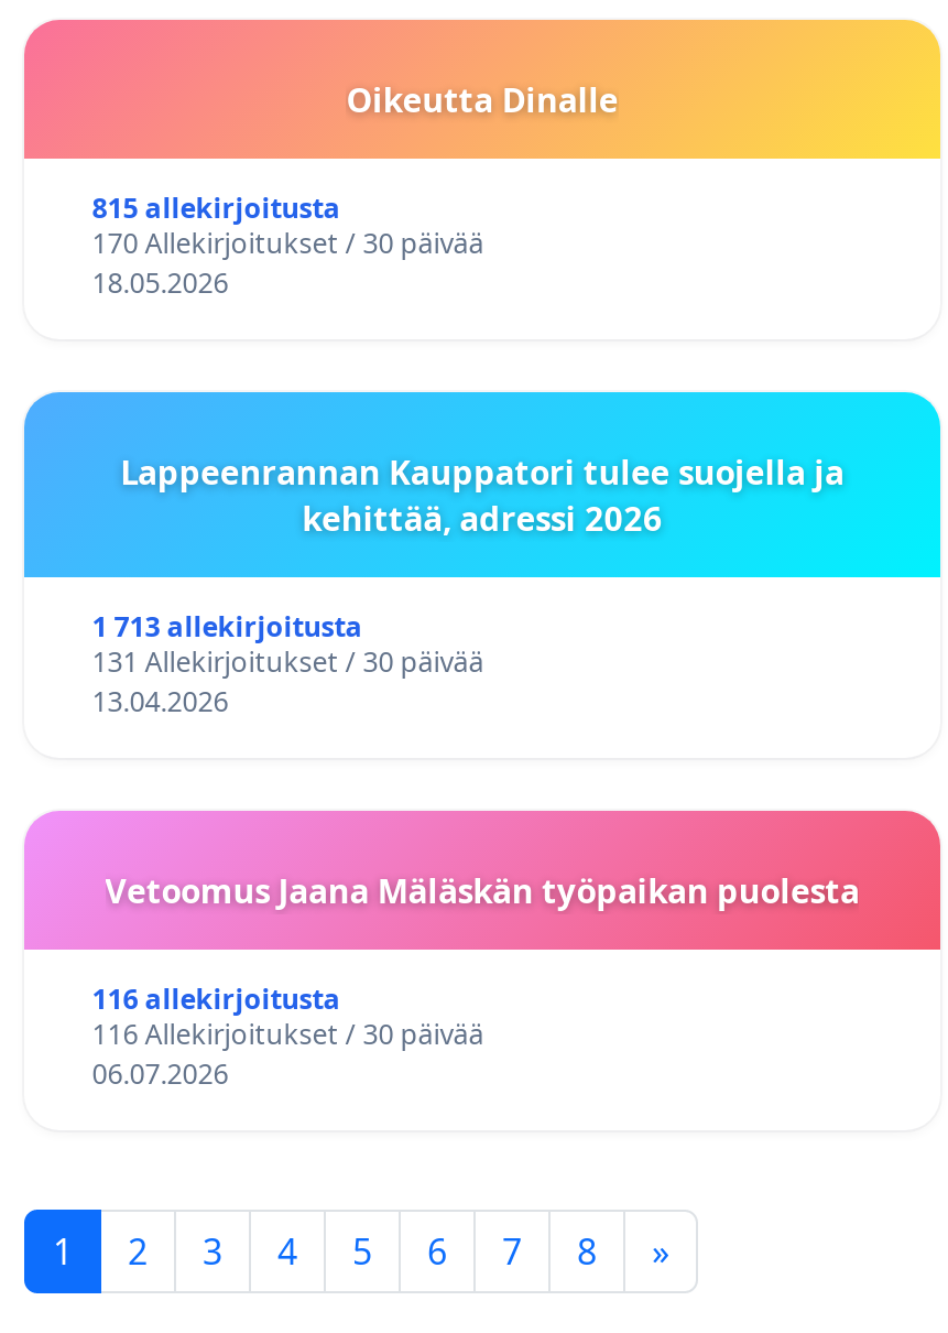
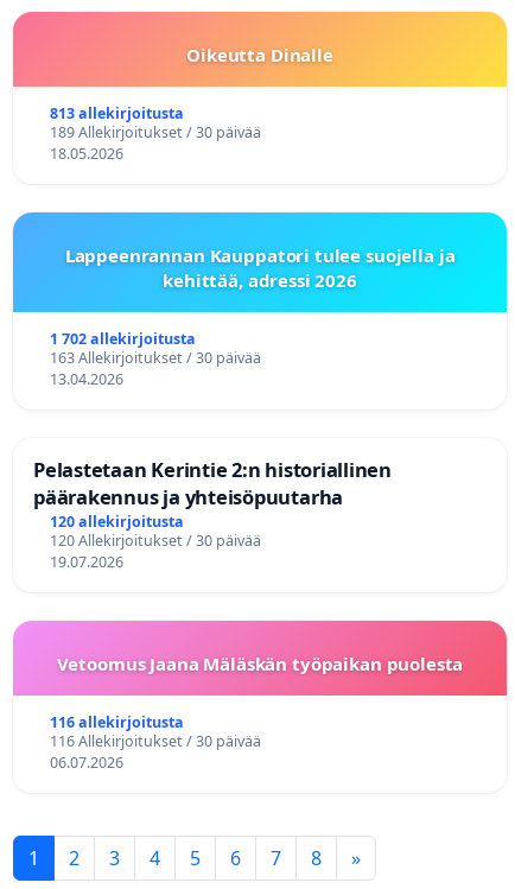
[92,190,341,228] 815 allekirjoitusta -> [50,104,184,124] 813 allekirjoitusta
[92,225,484,263] 170 Allekirjoitukset / 30 päivää -> [50,123,261,143] 189 Allekirjoitukset / 30 päivää
[92,609,363,646] 1 713 allekirjoitusta -> [50,329,196,349] 1 702 allekirjoitusta
[92,644,484,681] 131 Allekirjoitukset / 30 päivää -> [50,348,261,368] 163 Allekirjoitukset / 30 päivää
none -> [33,456,392,572] Pelastetaan Kerintie 2:n historiallinen | päärakennus ja yhteisöpuutarha | 120 allekirjoitusta | 120 Allekirjoitukset / 30 päivää | 19.07.2026

